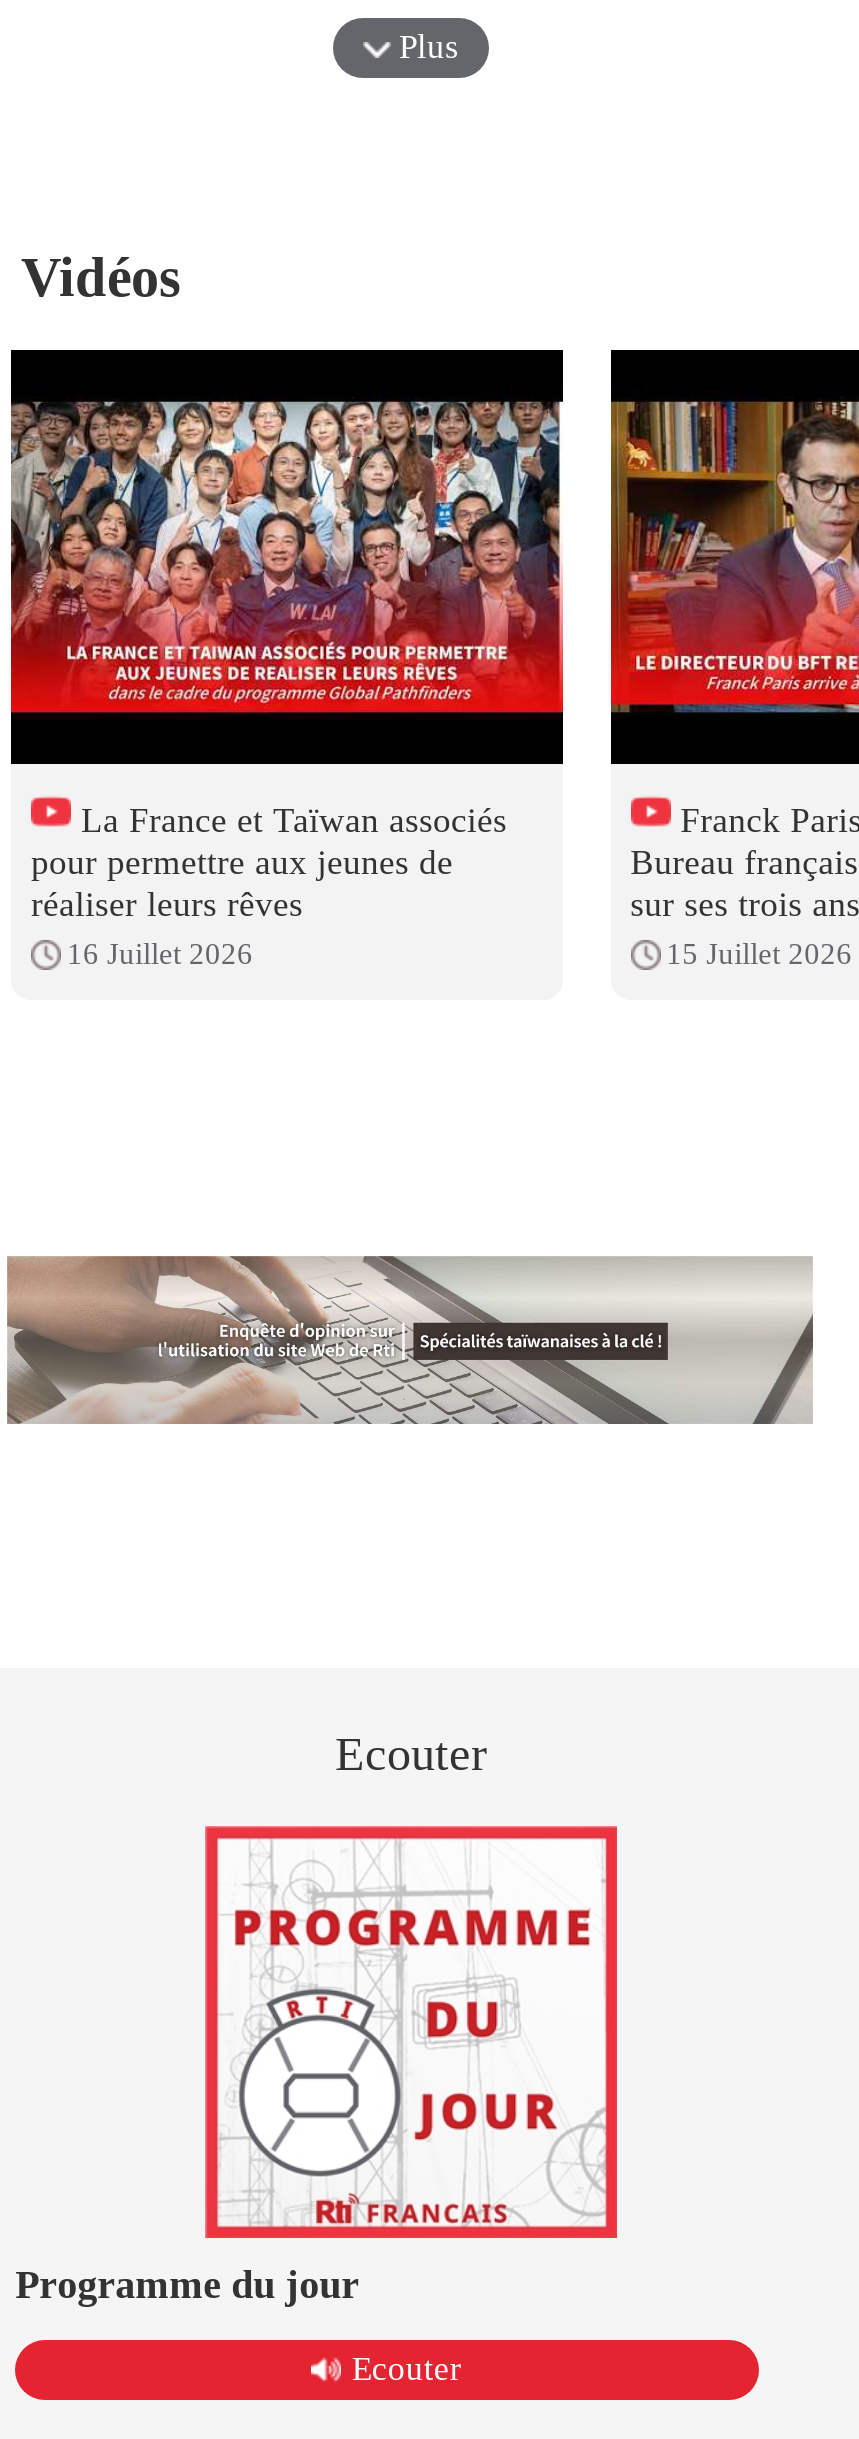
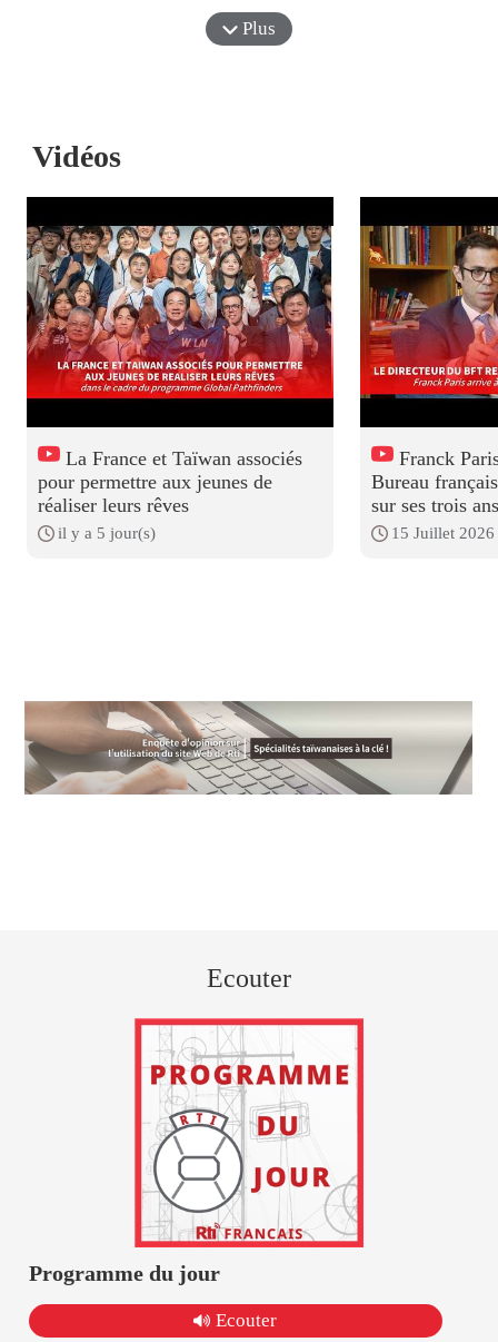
[67,938,253,970] 16 Juillet 2026 -> [58,524,156,542] il y a 5 jour(s)

